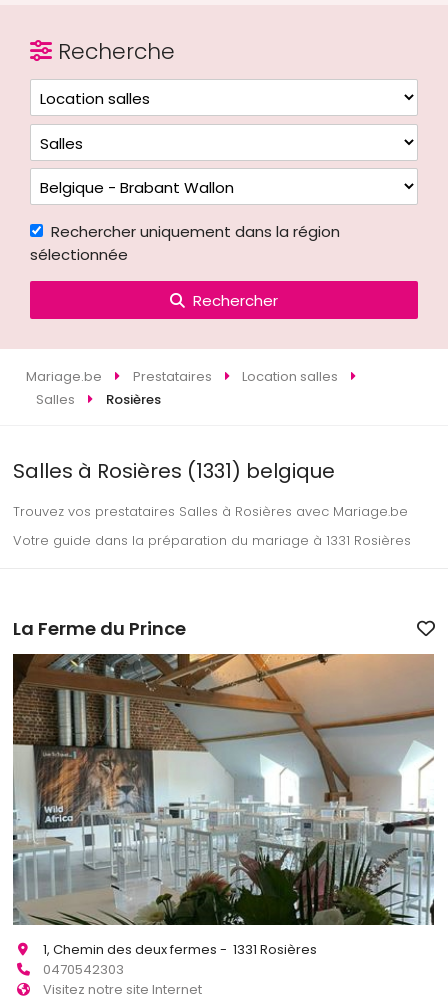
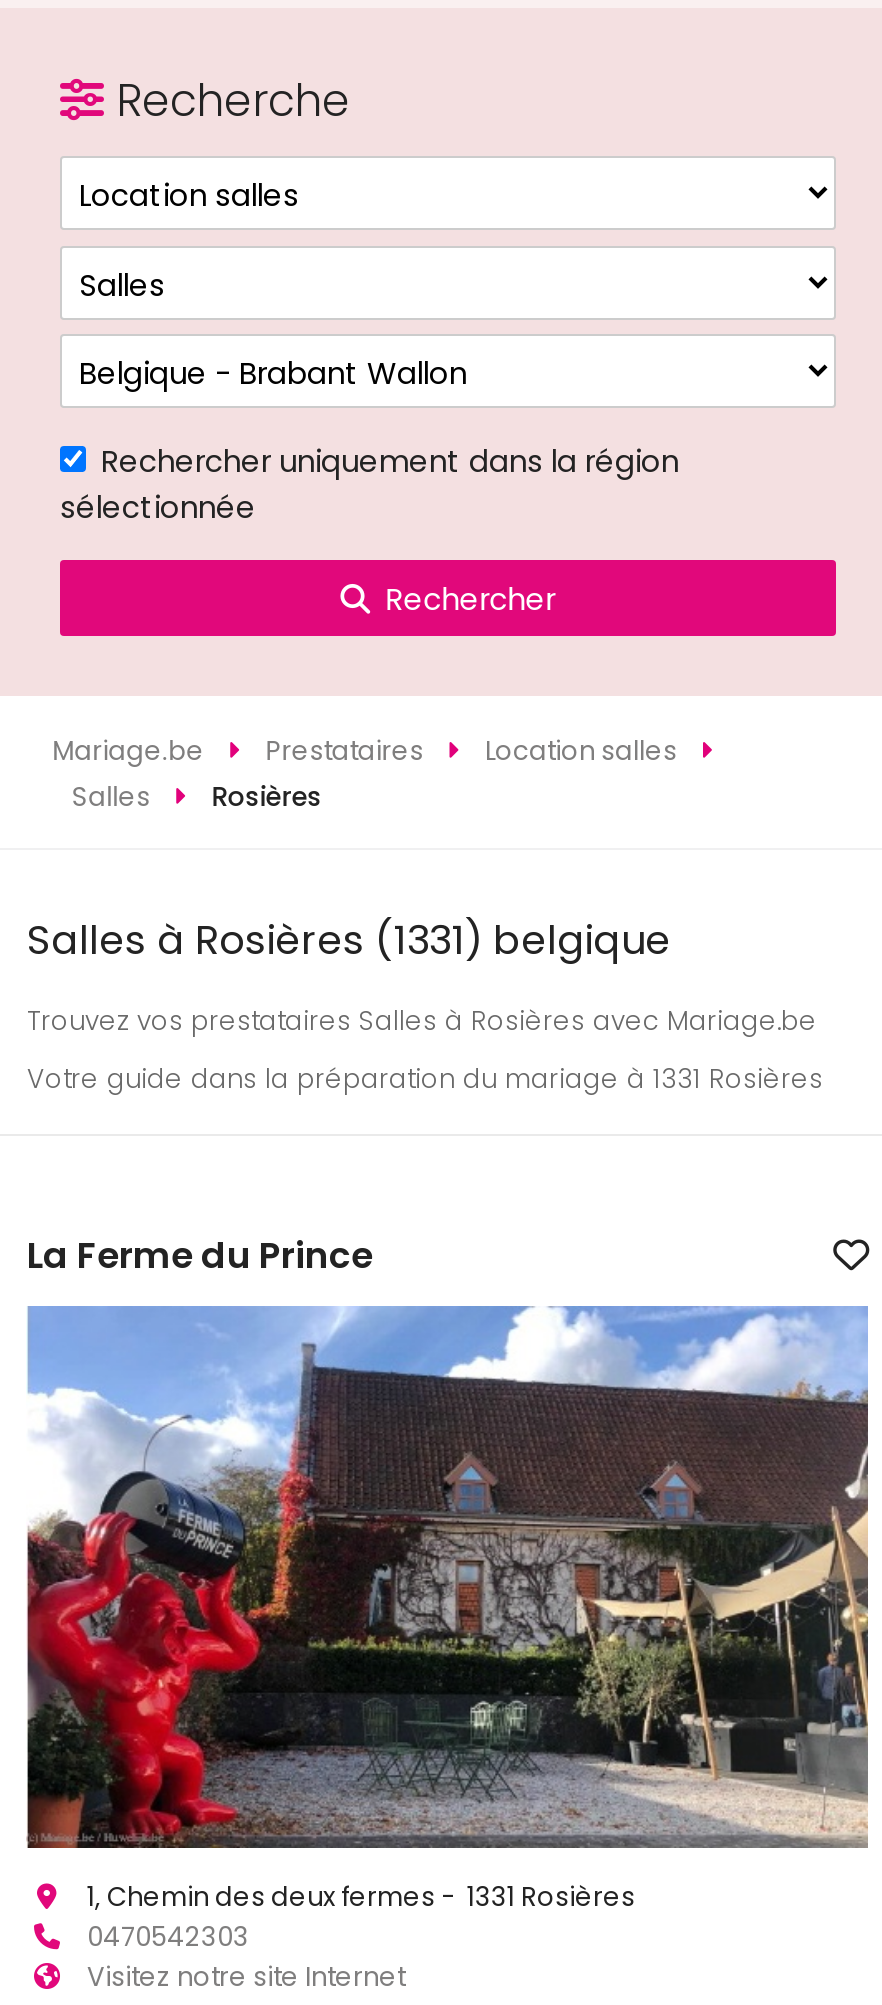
[12,653,435,926] [image] -> [26,1304,870,1850] [image]

